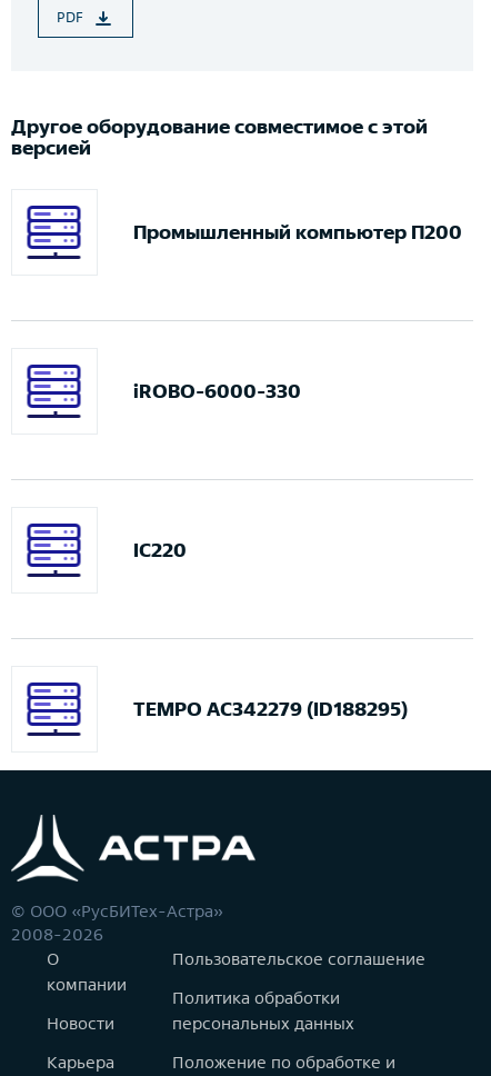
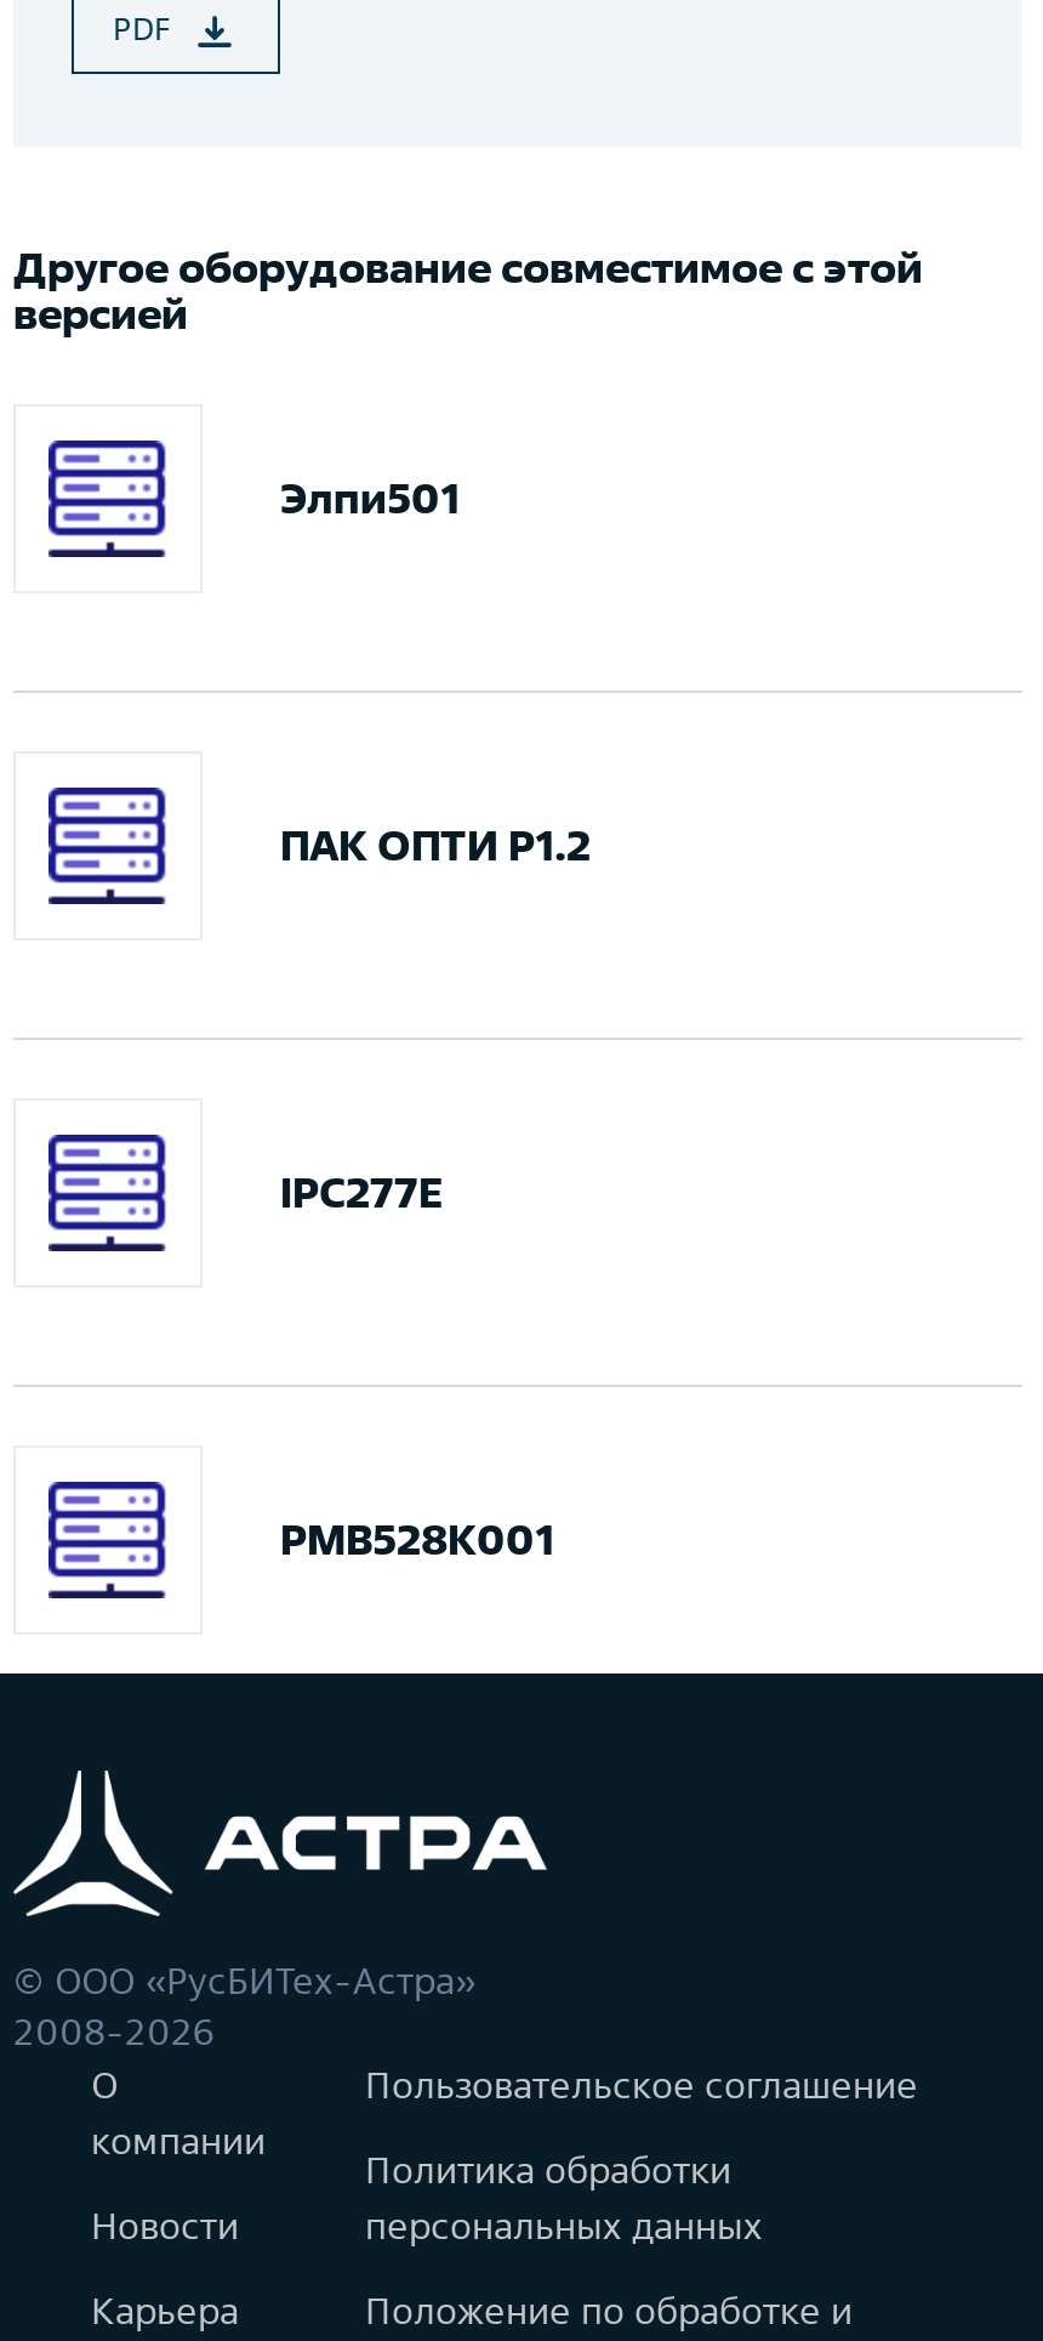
[133,221,462,242] Промышленный компьютер П200 -> [280,475,460,521] Элпи501
[133,380,301,401] iROBO-6000-330 -> [280,822,591,868] ПАК ОПТИ Р1.2
[133,539,187,560] IC220 -> [280,1169,443,1215] IPC277E
[133,698,408,719] TEMPO AC342279 (ID188295) -> [280,1516,554,1562] PMB528K001

